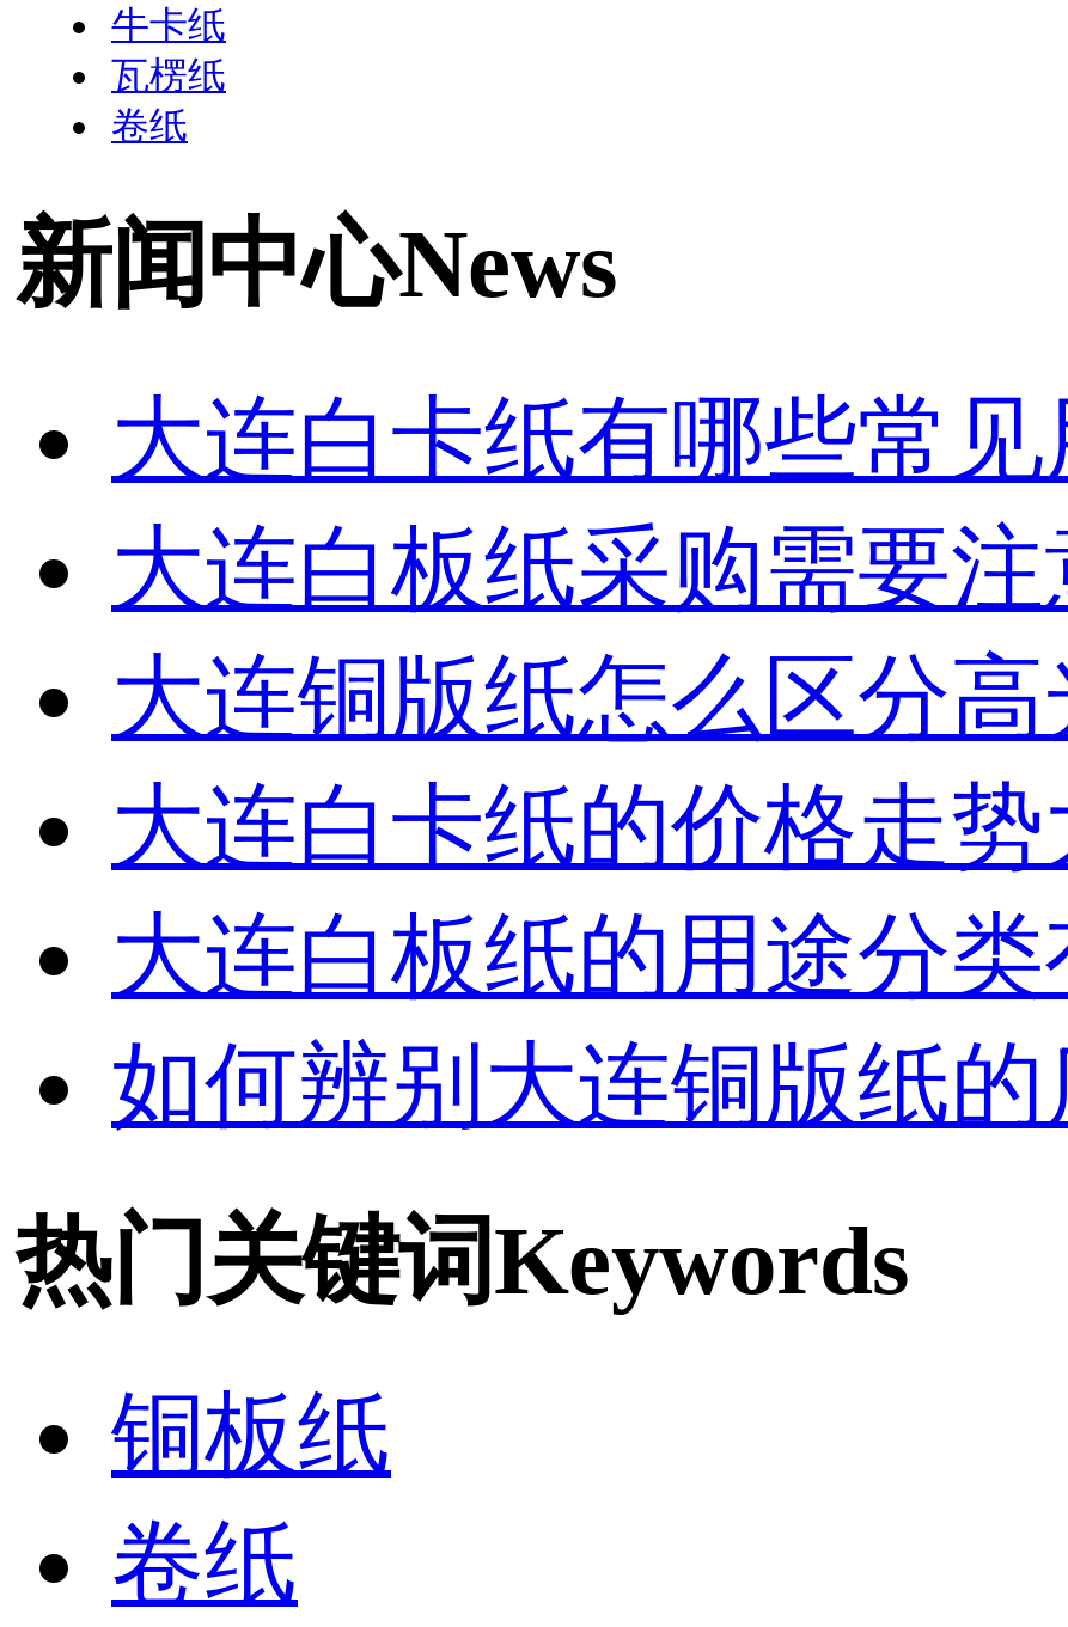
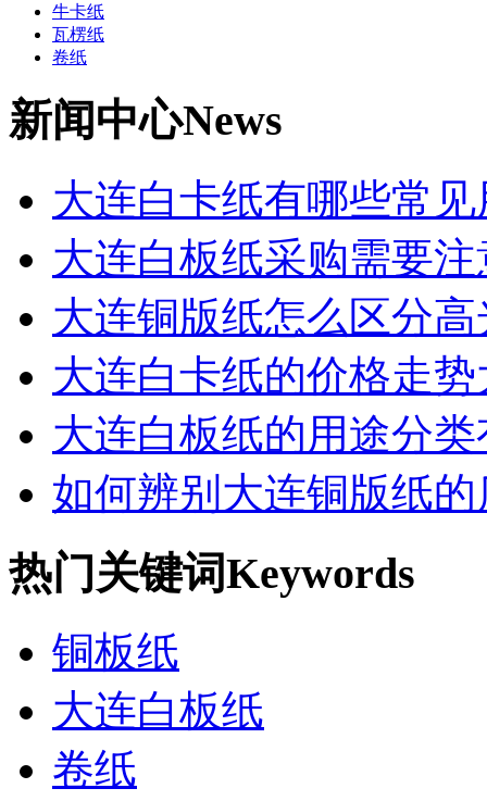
none -> [52,687,264,734] 大连白板纸

